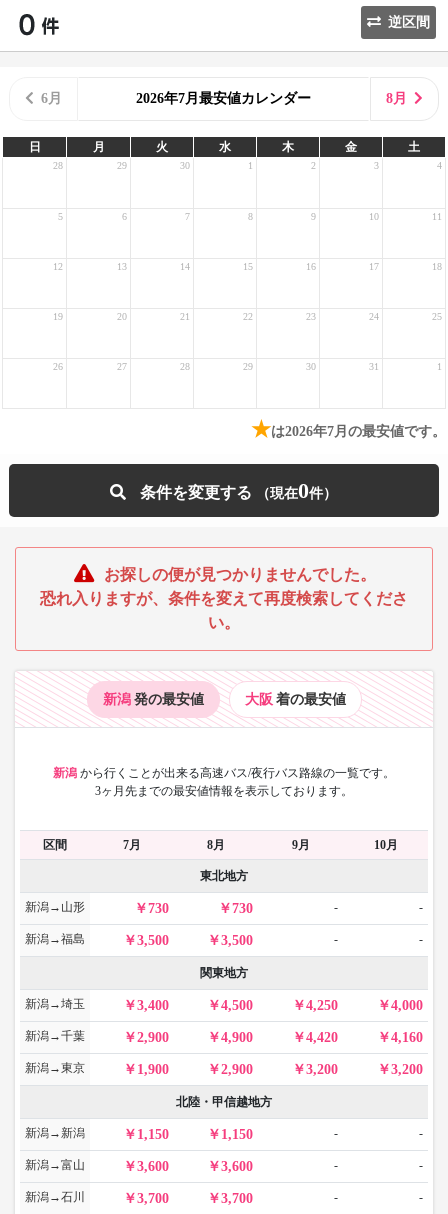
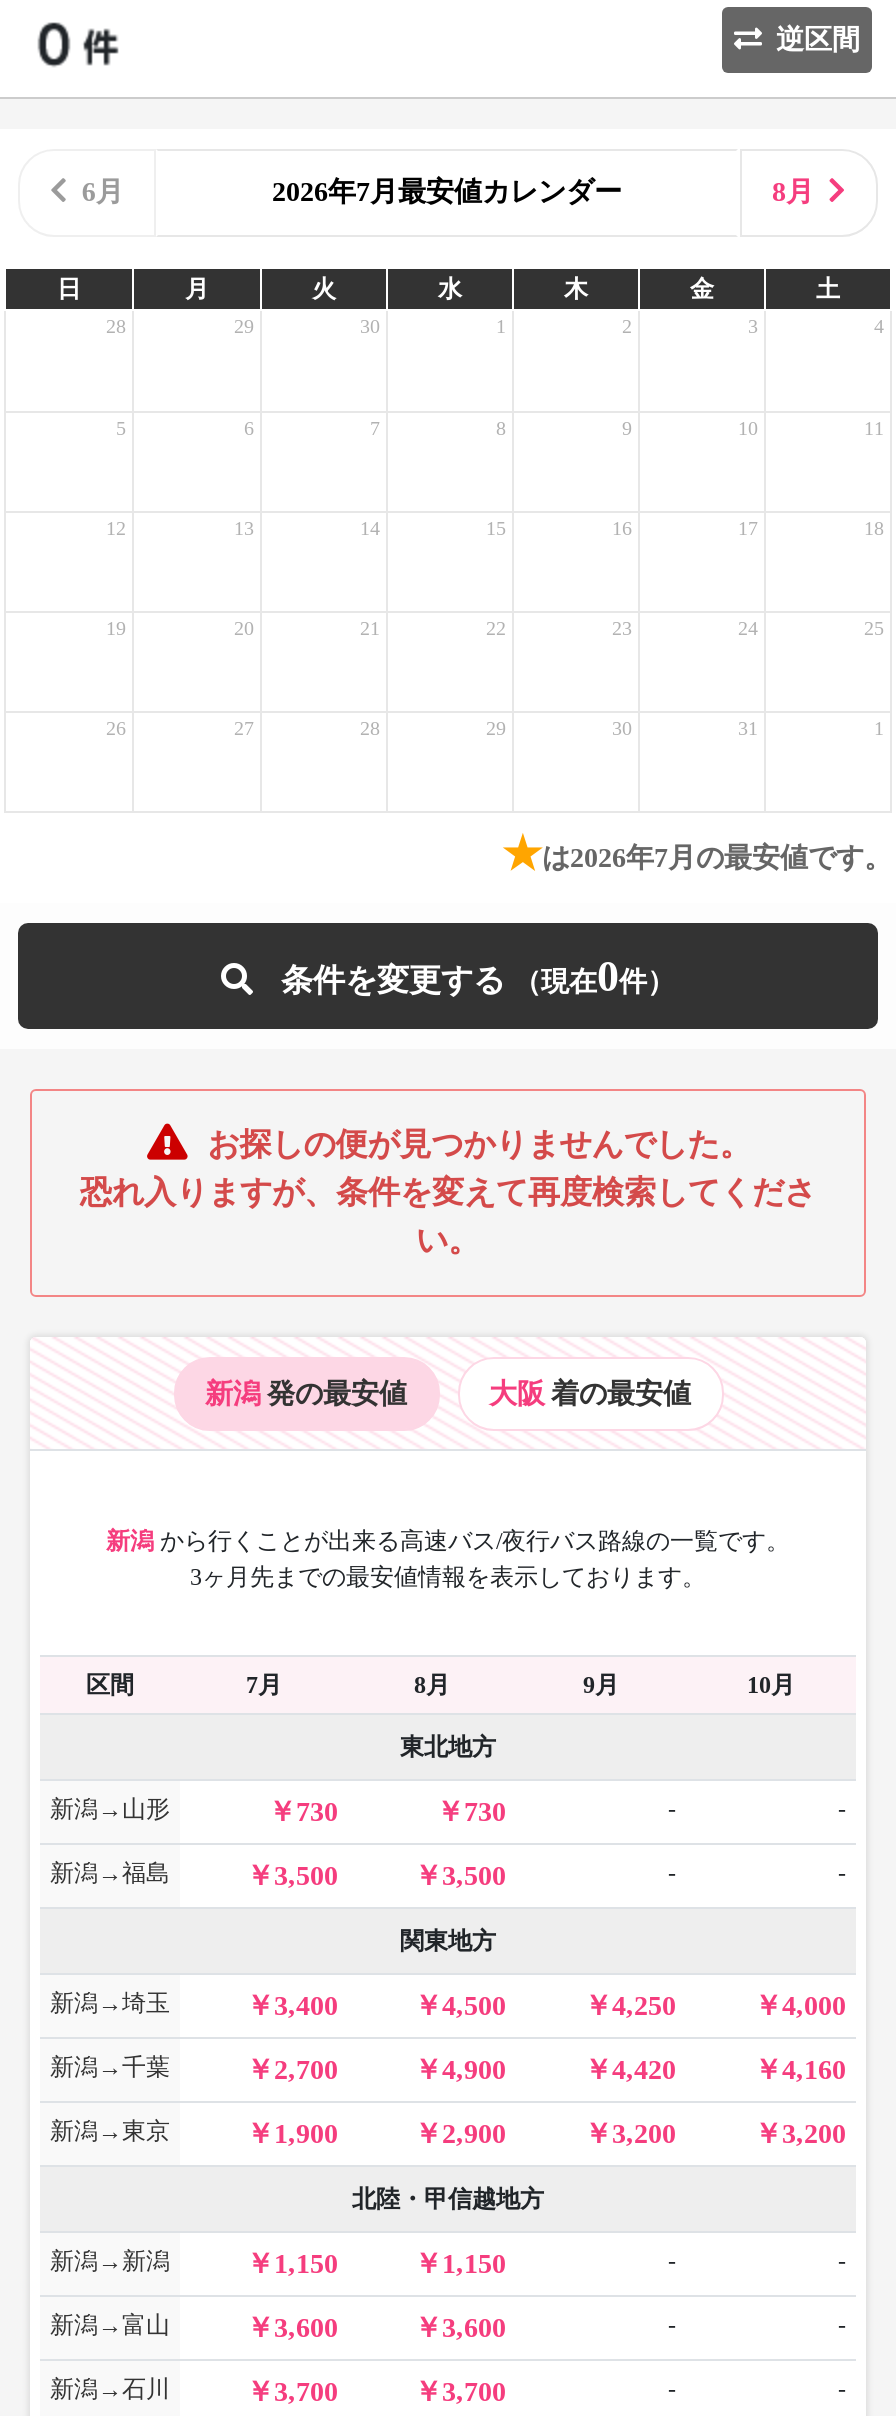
[137,1030,169,1045] 2,900 -> [274,2055,338,2085] 2,700

